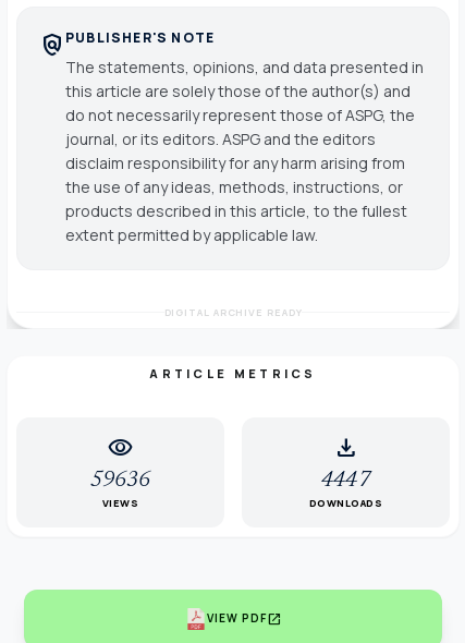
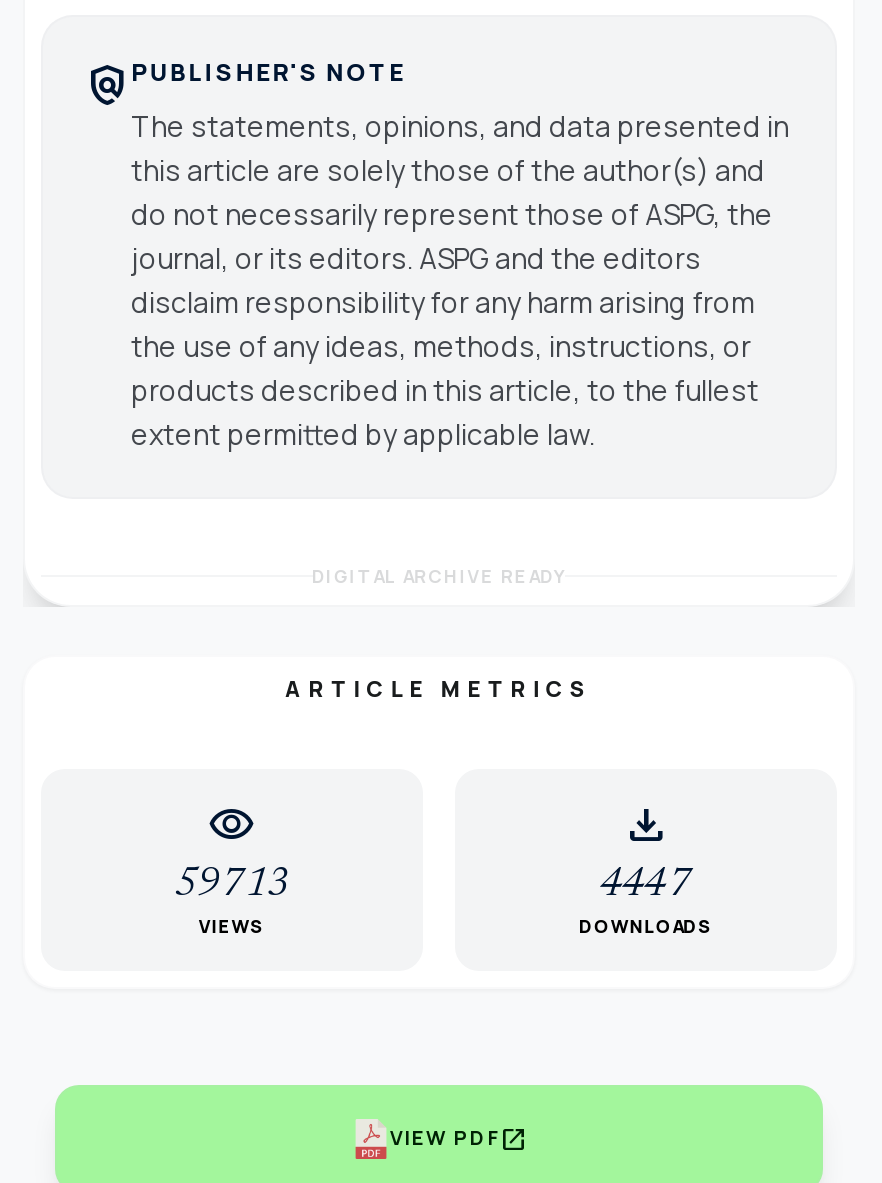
[90,469,150,491] 59636 -> [175,865,289,905] 59713

